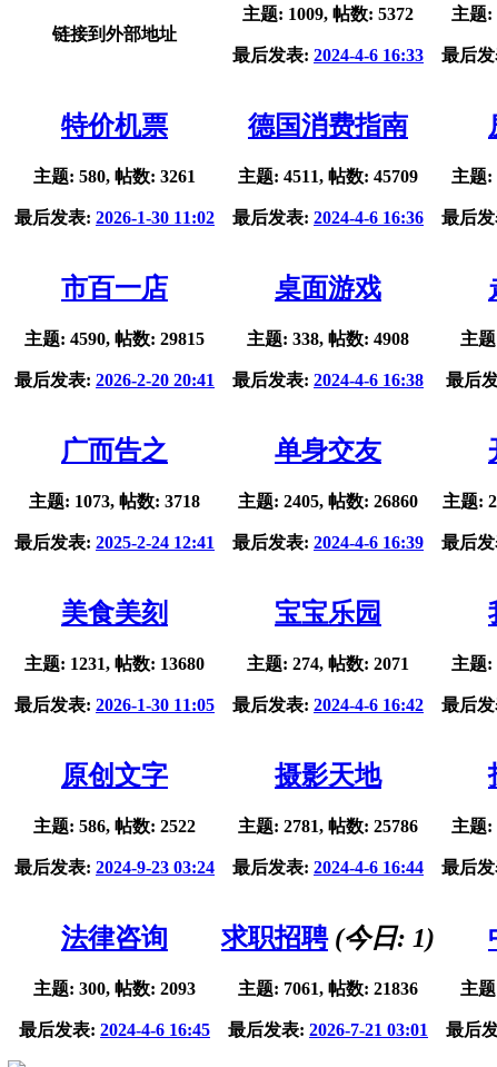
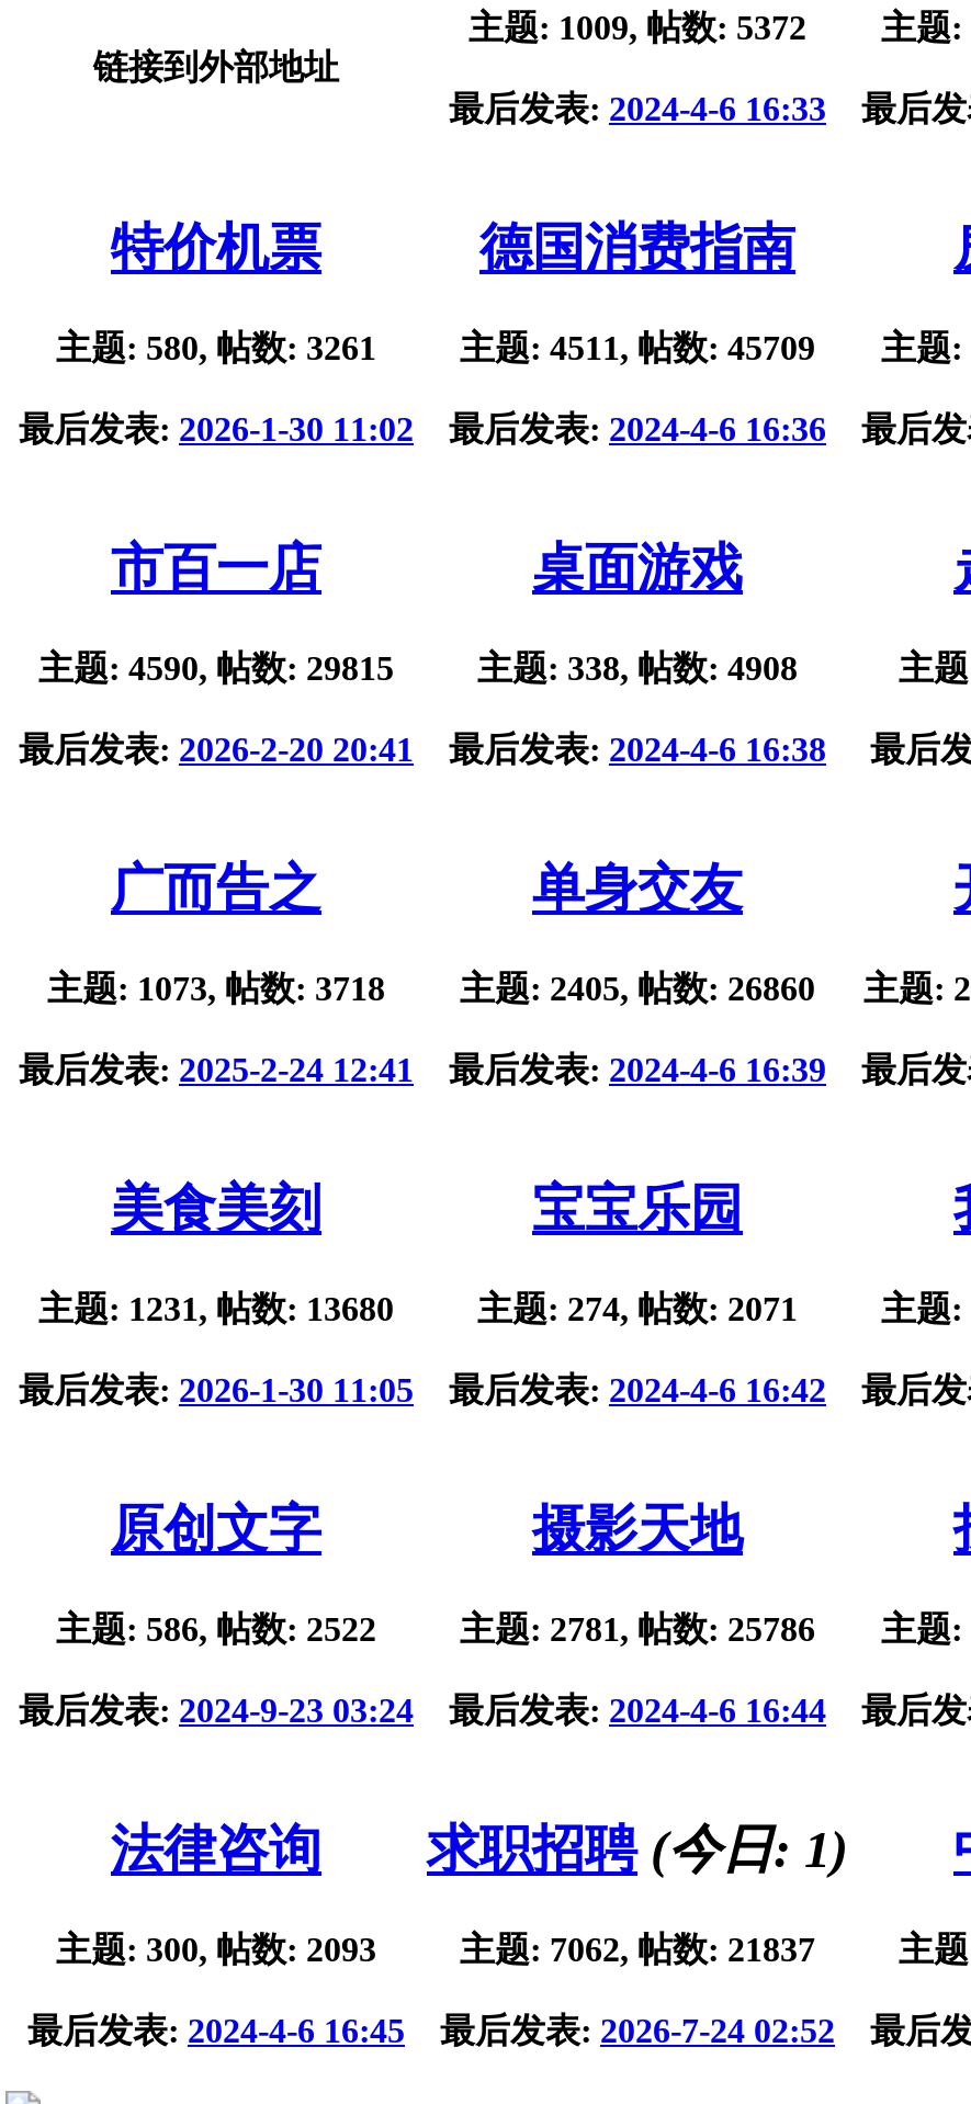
[238,979,418,998] 主题: 7061, 帖数: 21836 -> [460,1931,815,1968] 主题: 7062, 帖数: 21837
[228,1020,428,1039] 最后发表: 2026-7-21 03:01 -> [440,2012,835,2049] 最后发表: 2026-7-24 02:52

